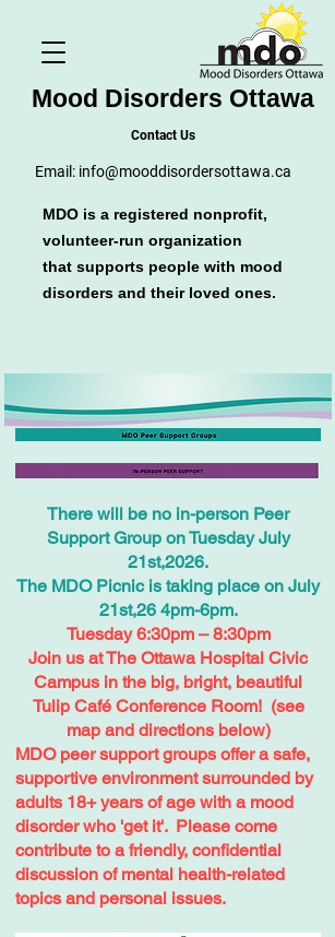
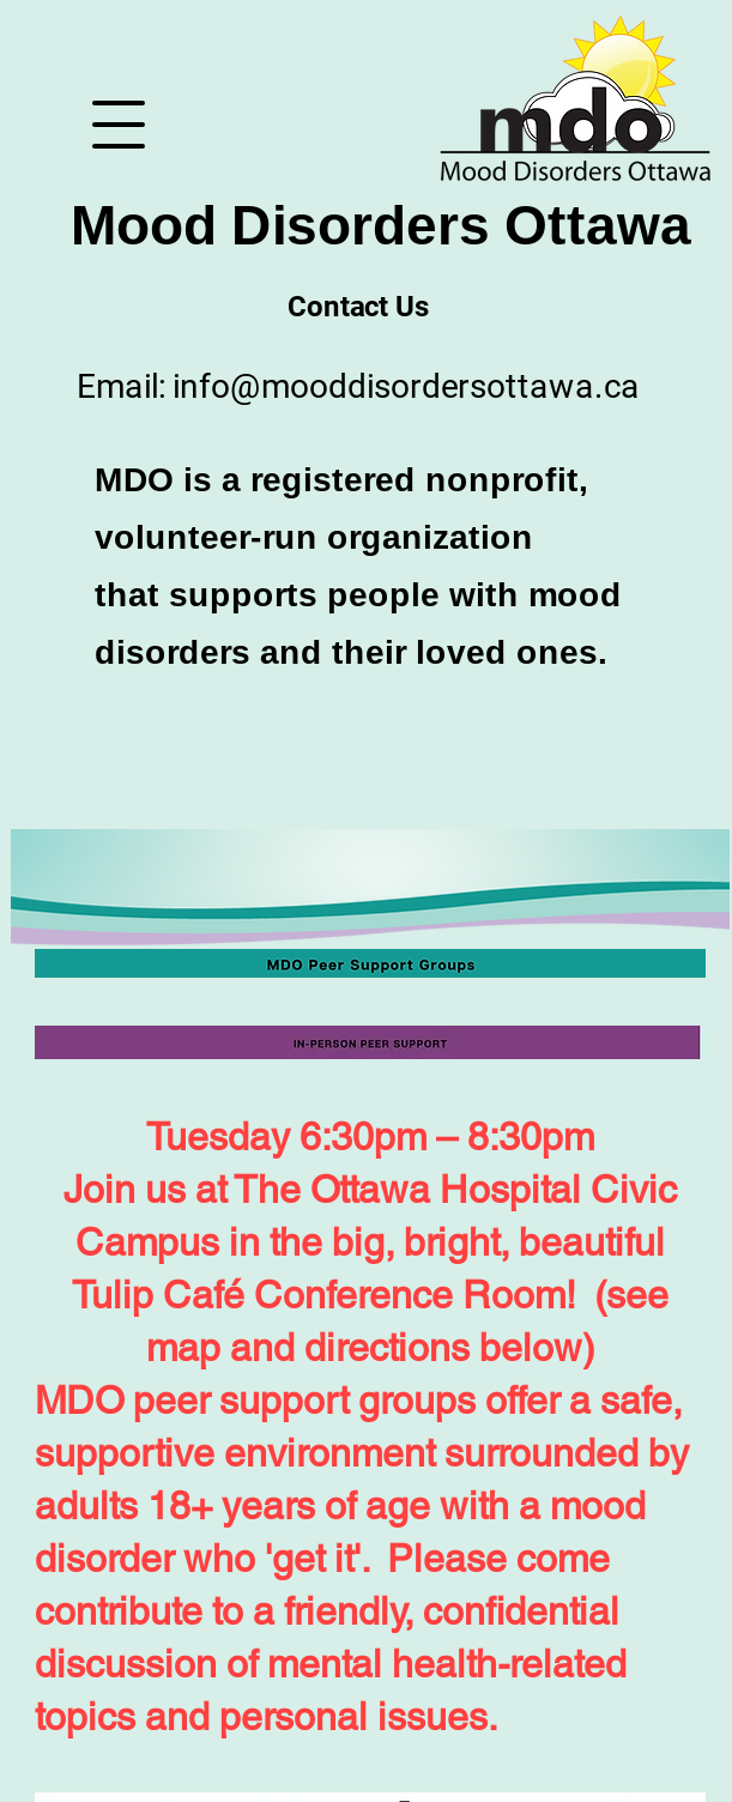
[16,503,320,620] There will be no in-person Peer | Support Group on Tuesday July | 21st,2026. | The MDO Picnic is taking place on July | 21st,26 4pm-6pm. -> none

